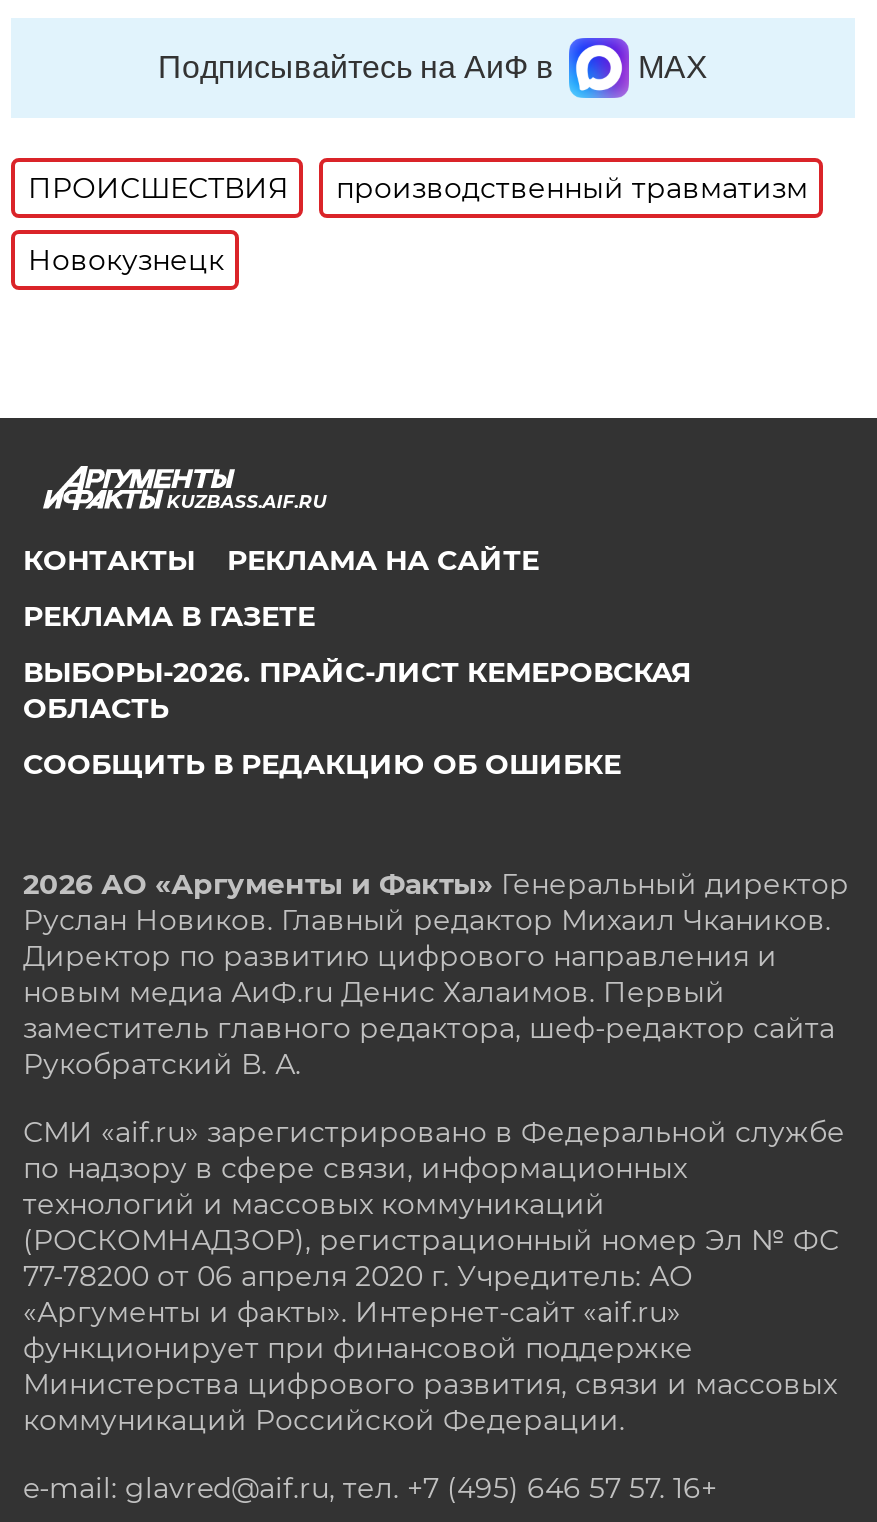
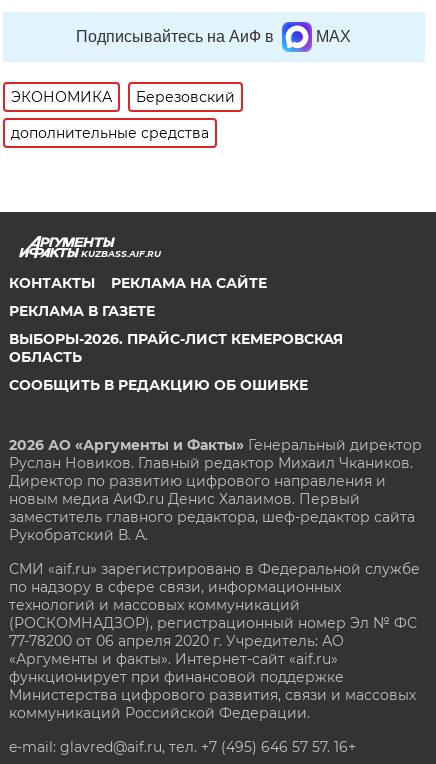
[28,170,808,206] ПРОИСШЕСТВИЯ | производственный травматизм -> [11,88,235,106] ЭКОНОМИКА | Березовский
[28,242,224,278] Новокузнецк -> [11,124,209,142] дополнительные средства

